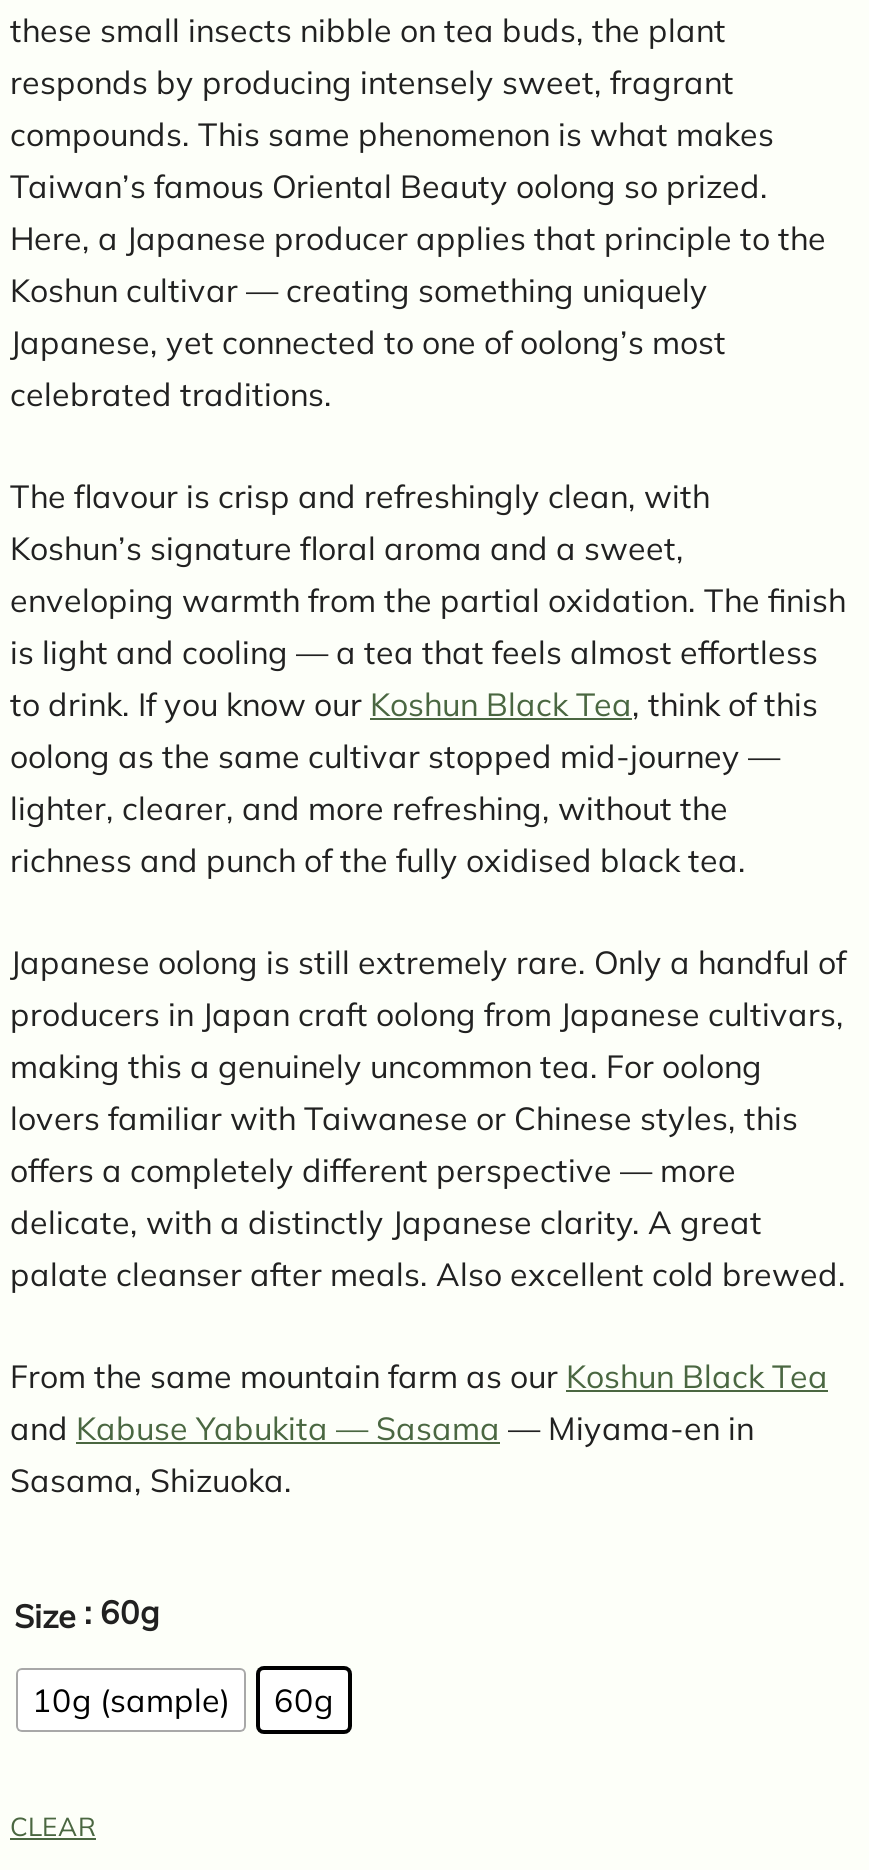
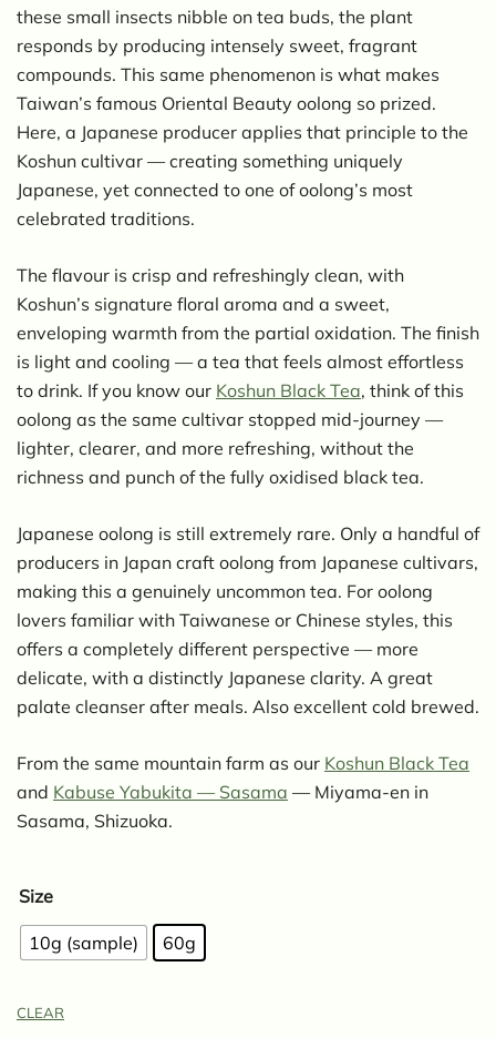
[14,1592,160,1636] Size : 60g -> [19,885,53,907] Size

